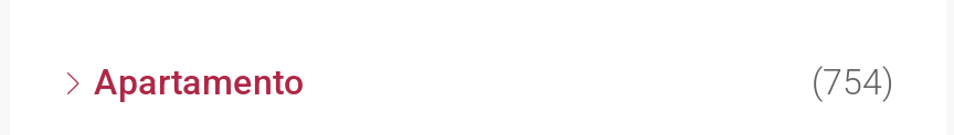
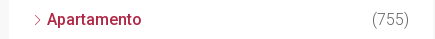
[812,61,893,102] (754) -> [372,10,409,29] (755)

